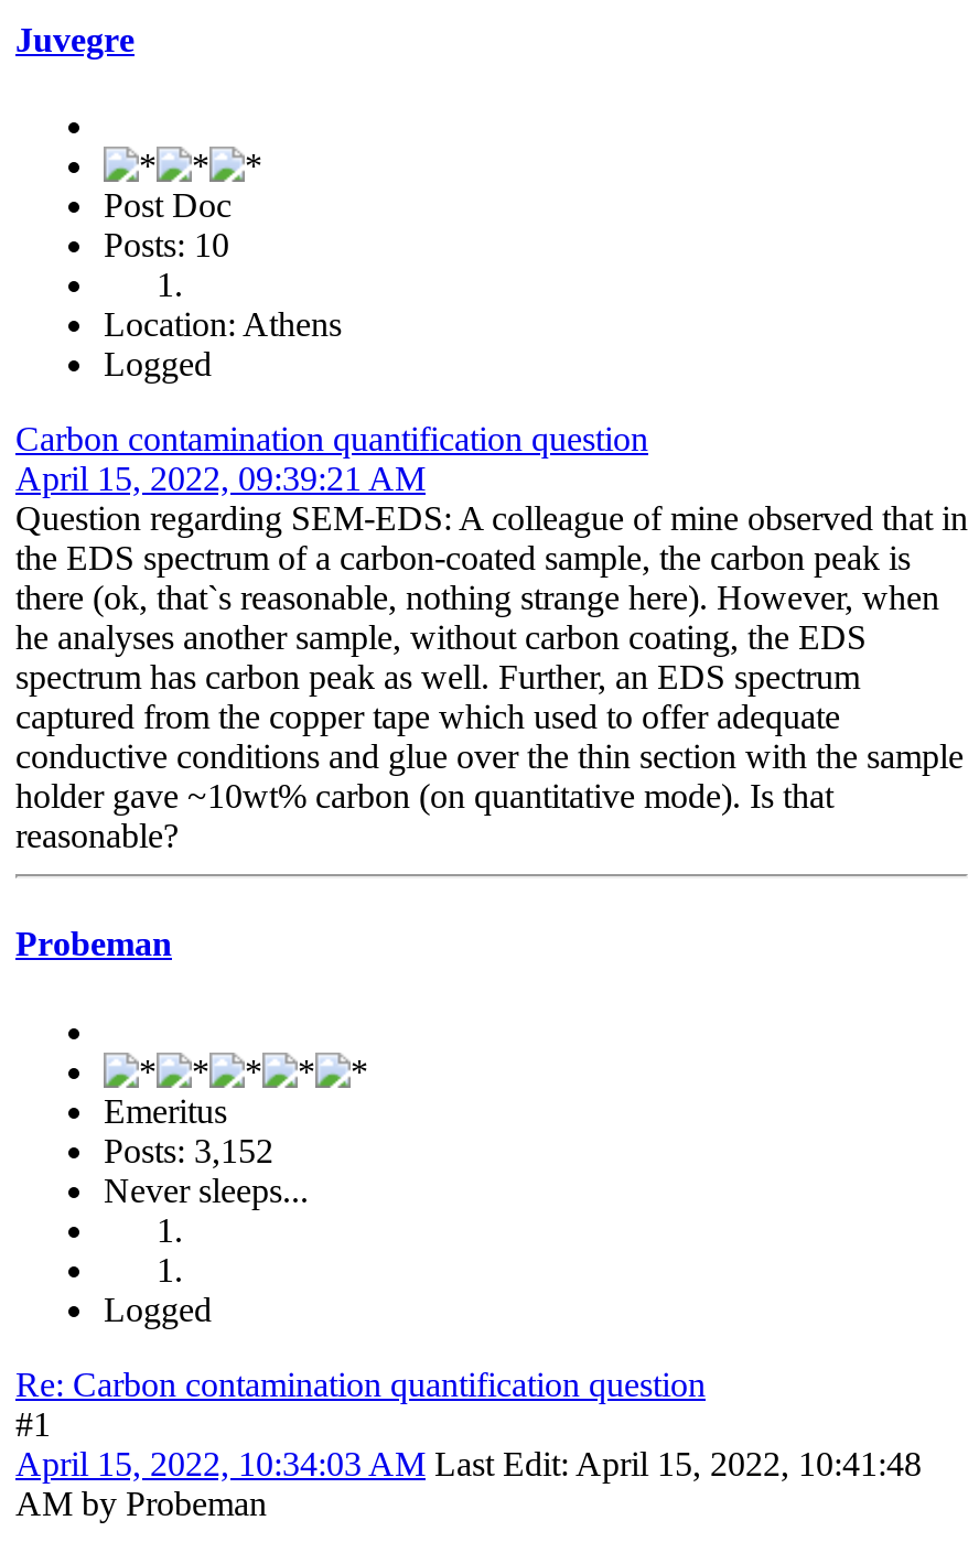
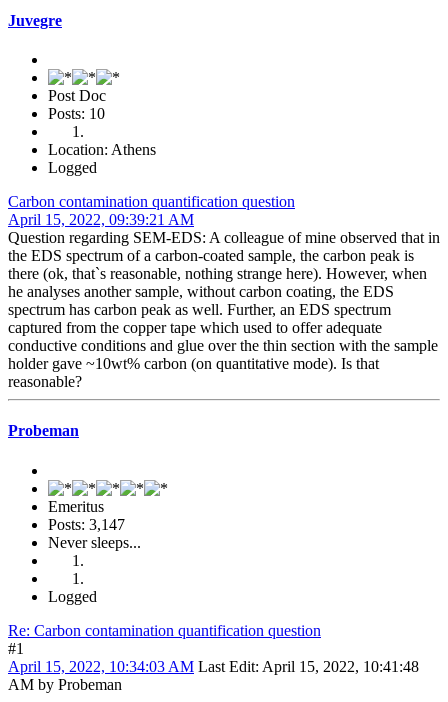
[104,1131,273,1169] Posts: 3,152 -> [48,516,125,533] Posts: 3,147

